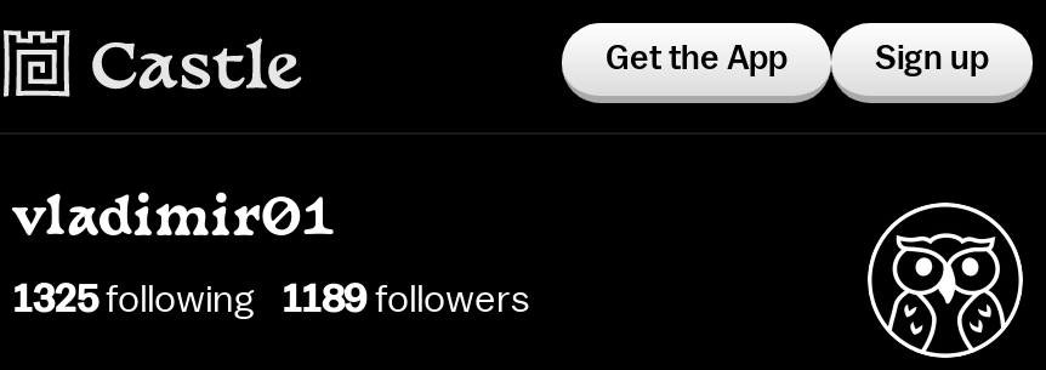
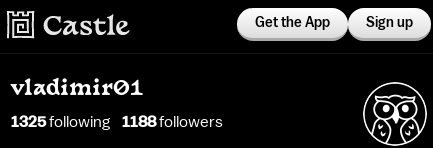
[13,280,530,319] 1325following 1189 followers -> [11,114,223,130] 1325following 1188 followers

